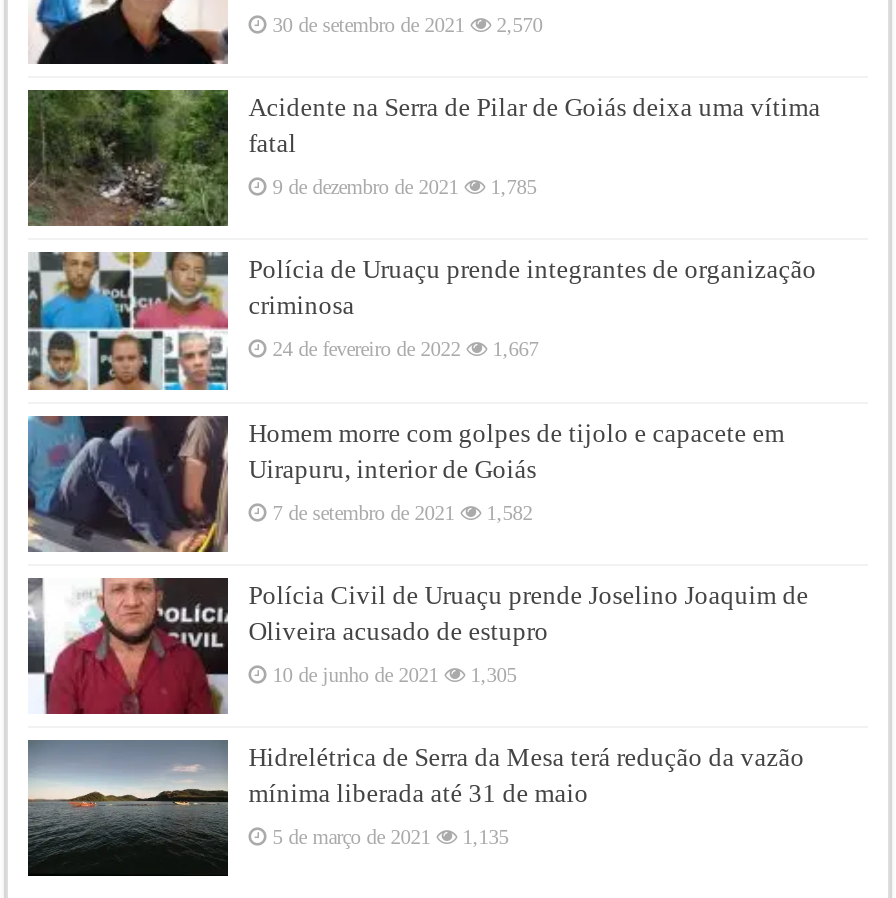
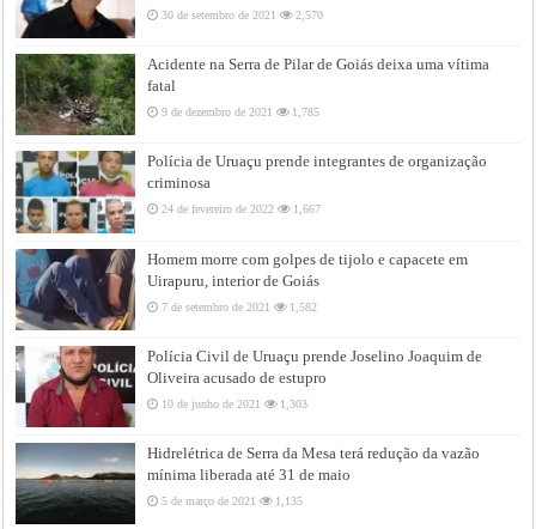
[272,664,516,686] 10 de junho de 2021 1,305 -> [162,397,308,410] 10 de junho de 2021 1,303

